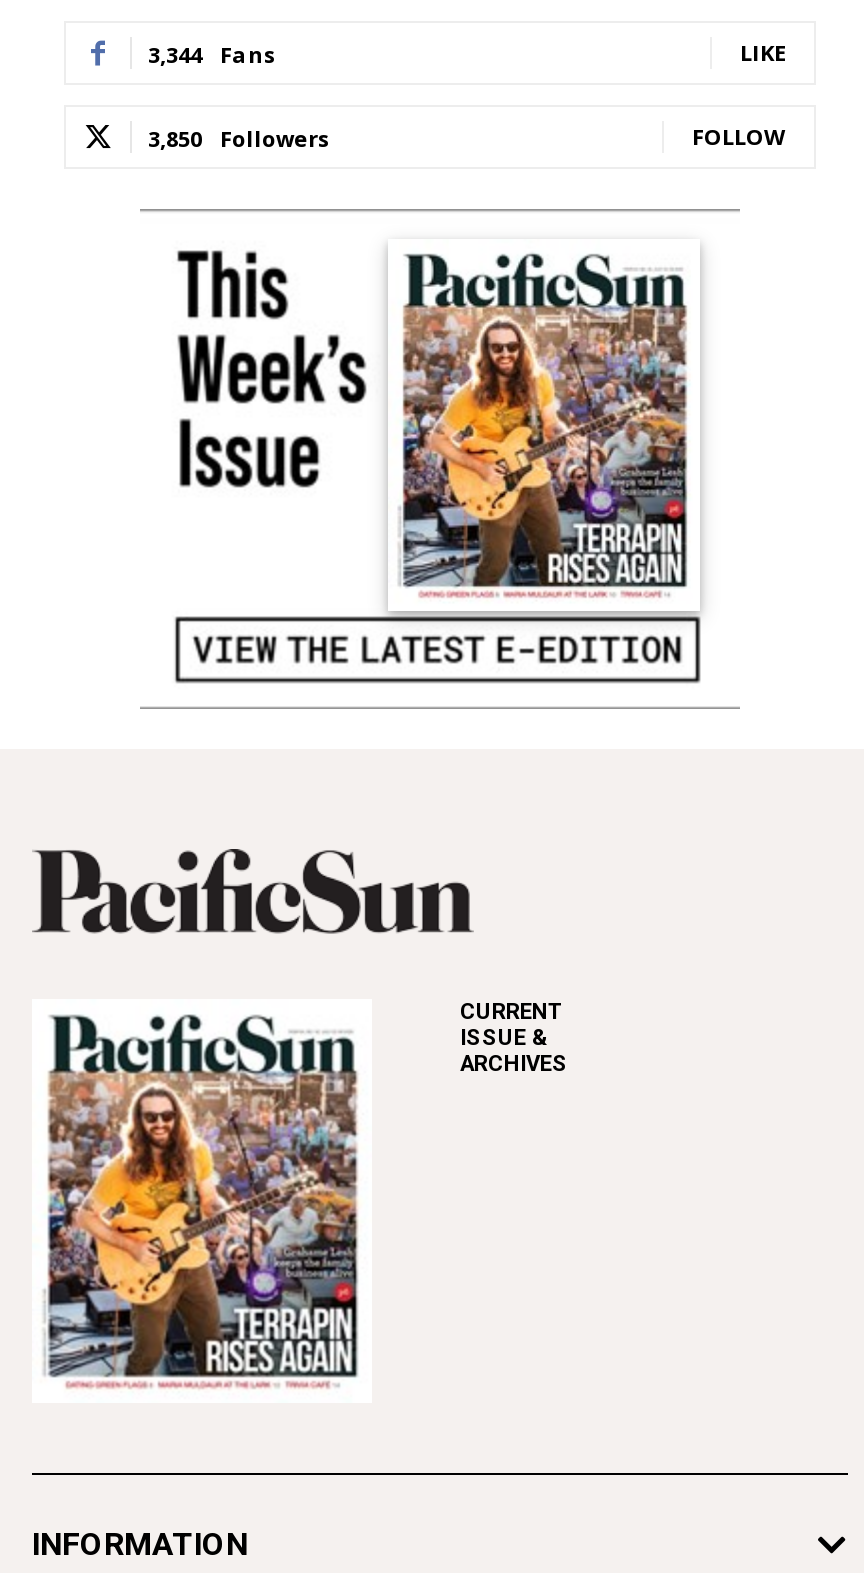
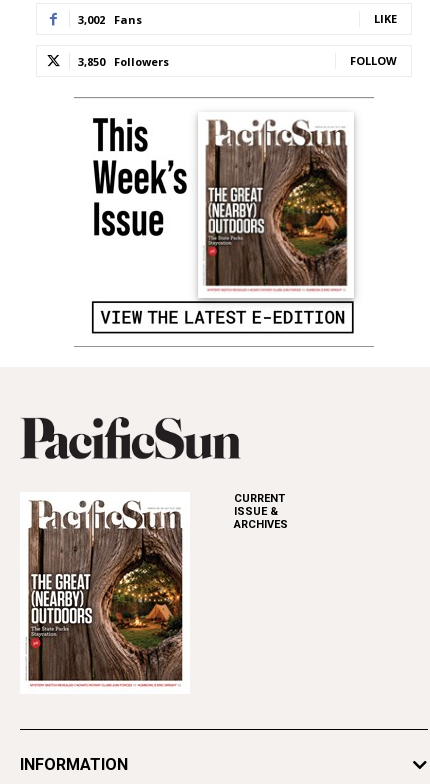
[148,40,276,70] 3,344 Fans -> [78,12,142,27] 3,002 Fans
[402,253,688,597] [image] -> [205,119,348,292] [image]
[48,1015,358,1387] [image] -> [28,500,183,687] [image]

